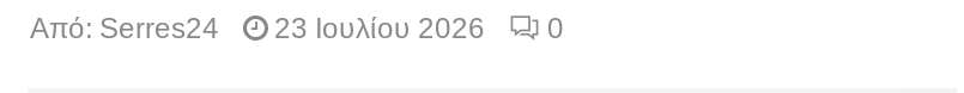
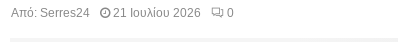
[30,12,564,46] Από: Serres24 23 Ιουλίου 2026 0 -> [11,6,234,20] Από: Serres24 21 Ιουλίου 2026 0

